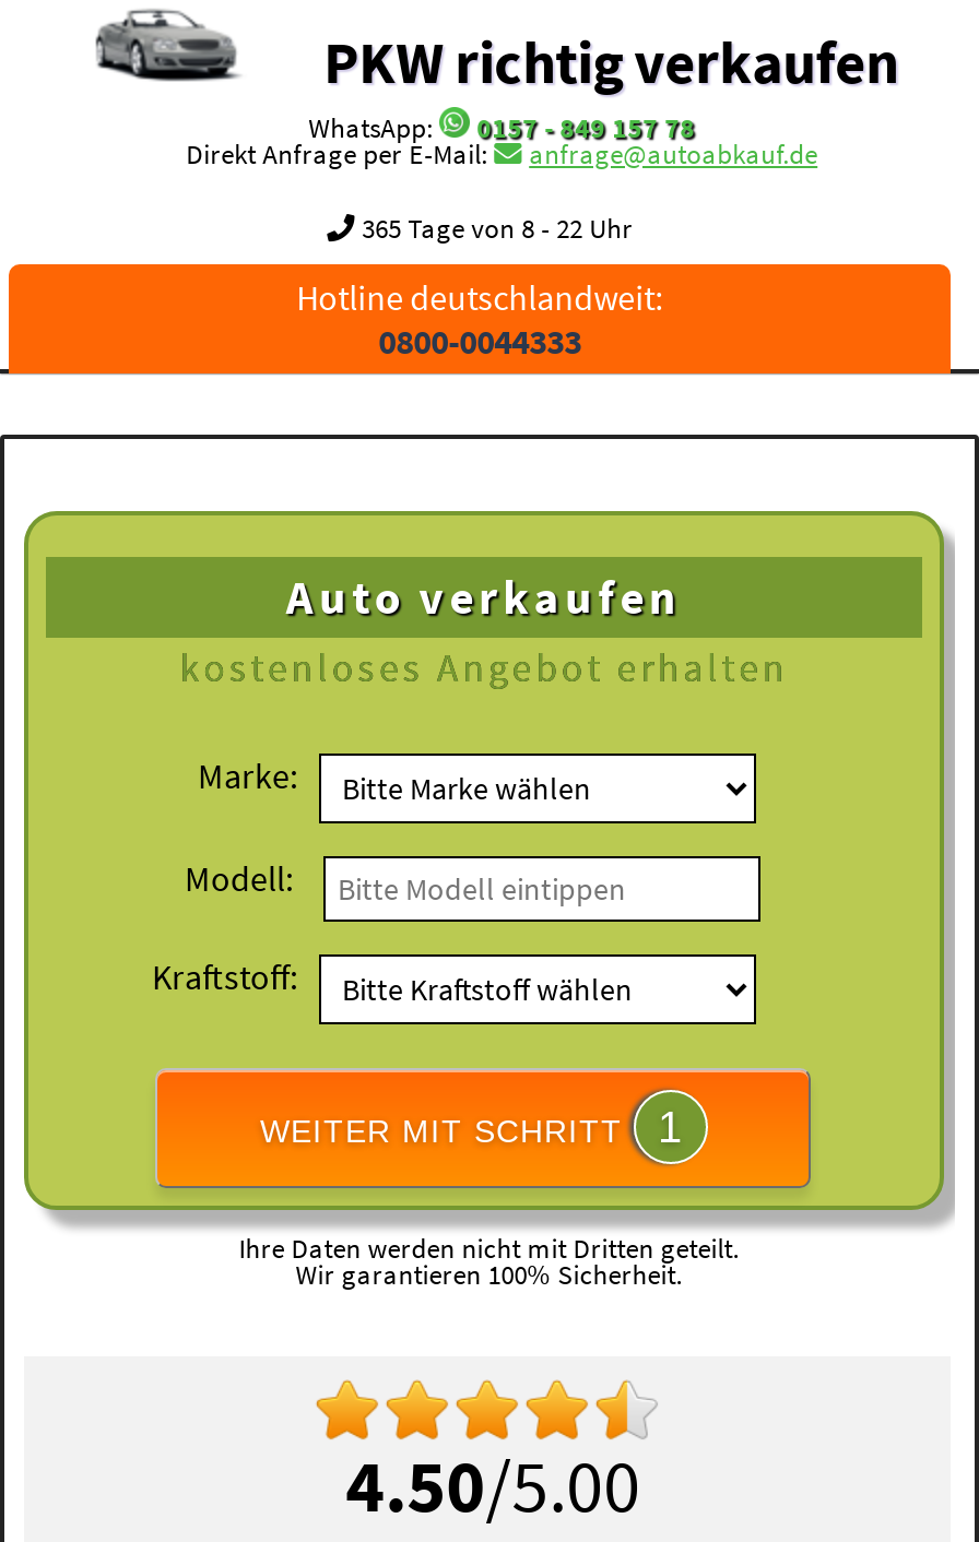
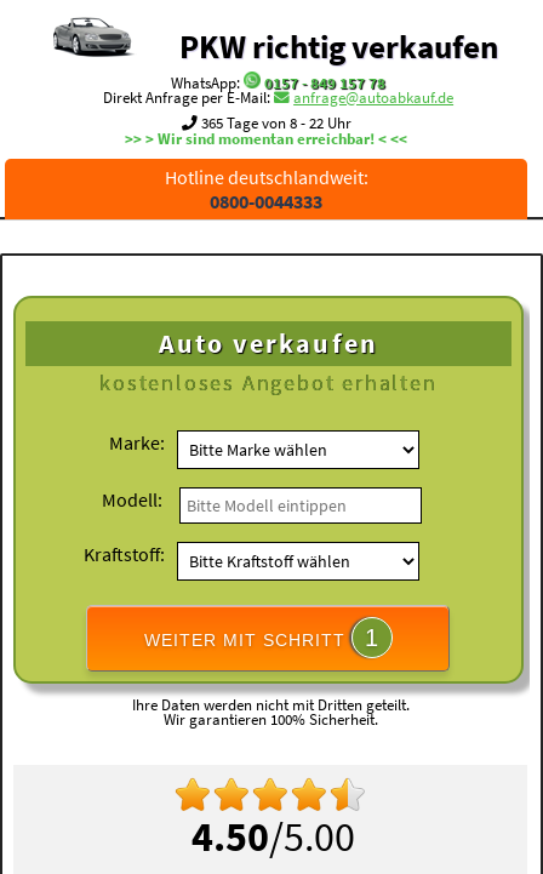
none -> [125,130,407,148] >> > Wir sind momentan erreichbar! < <<

